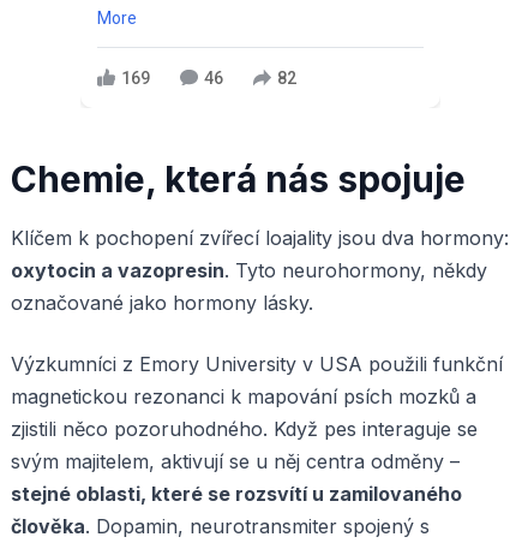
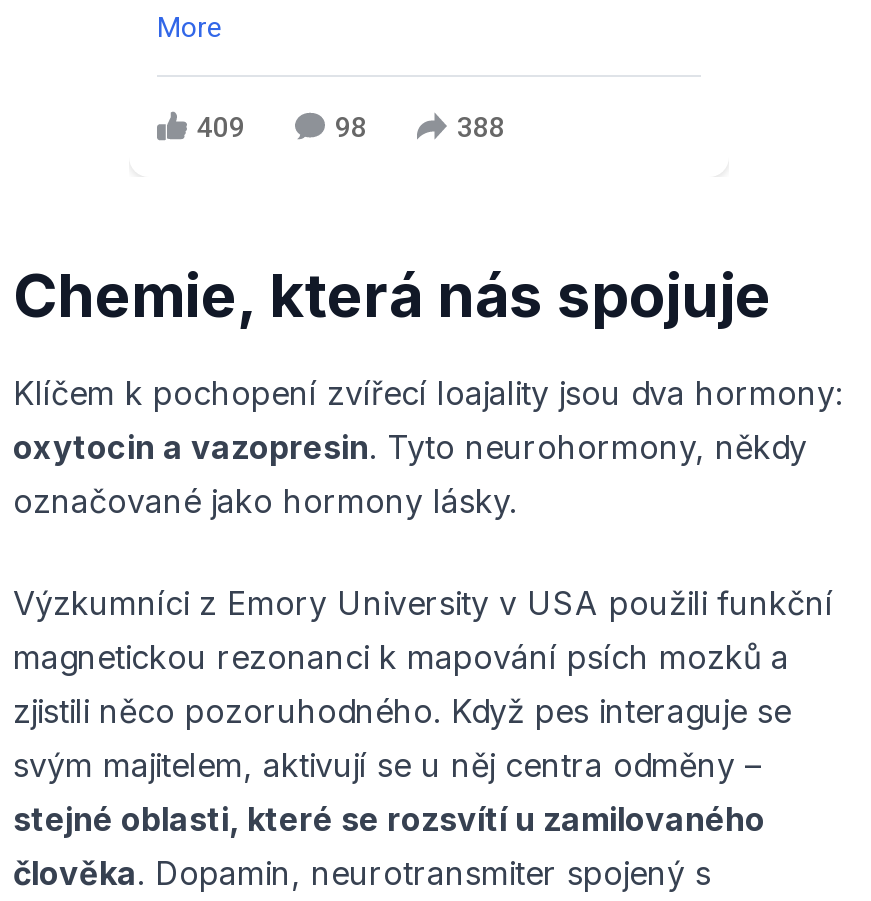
[121,68,150,87] 169 -> [197,111,245,143] 409
[204,68,223,87] 46 -> [335,111,367,143] 98
[277,68,296,87] 82 -> [457,111,505,143] 388

